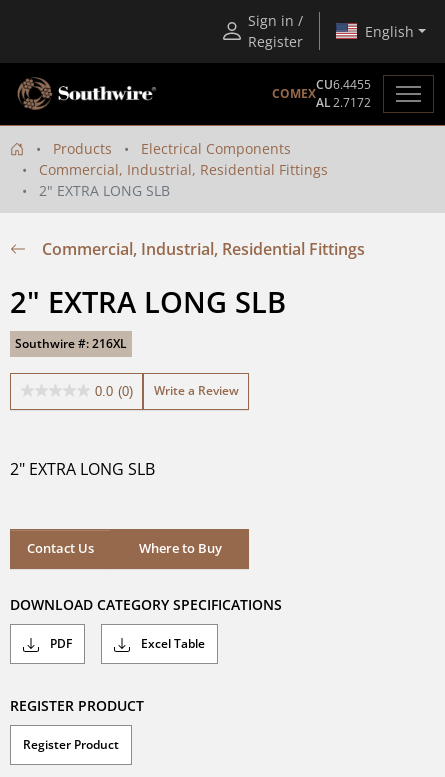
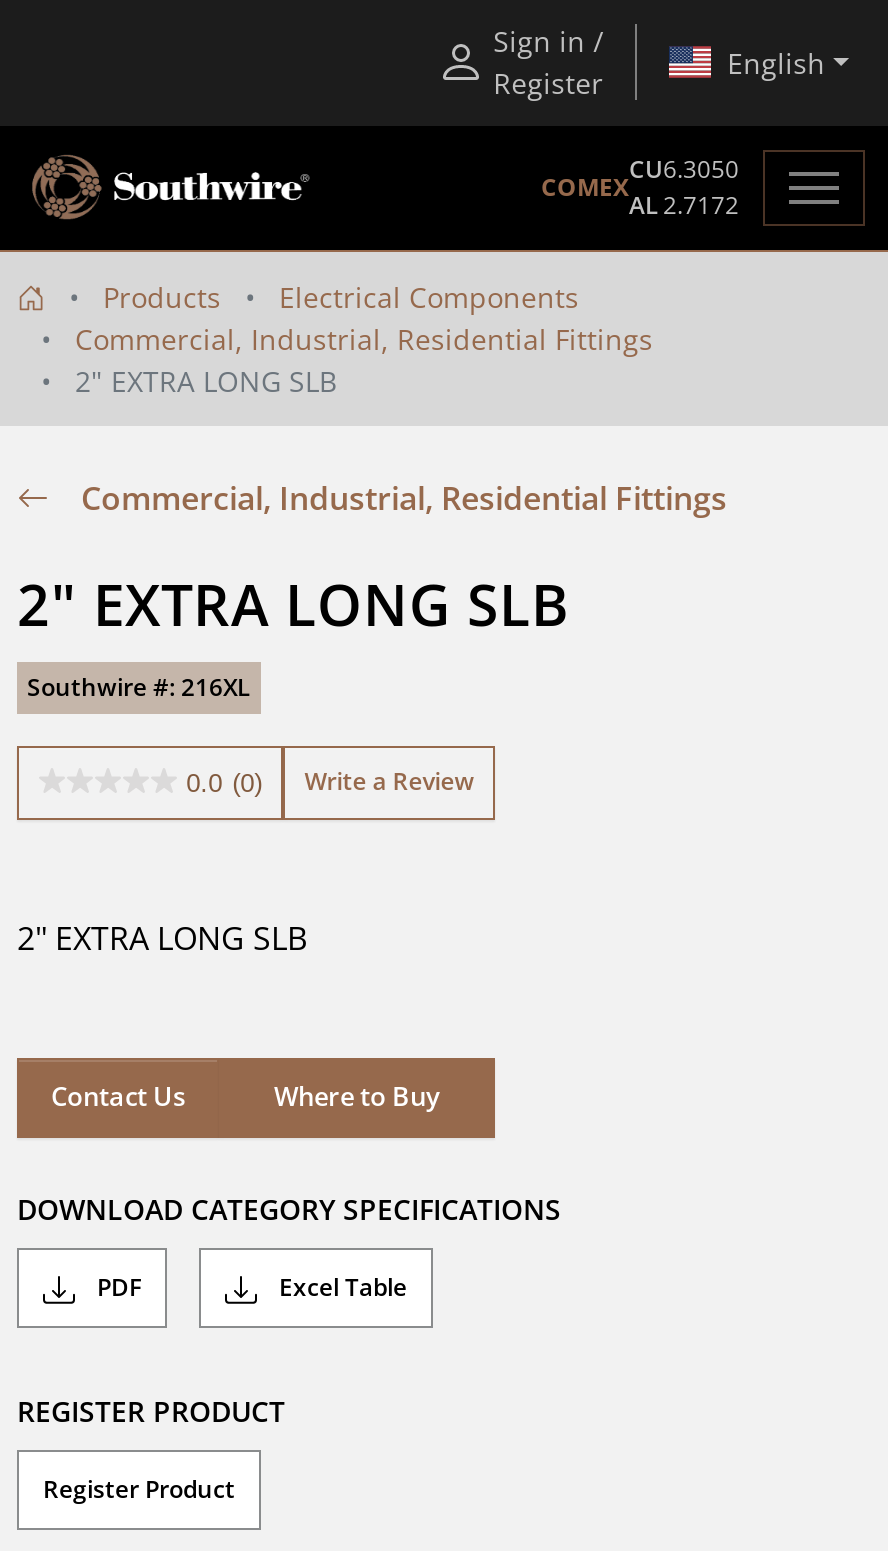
[316,76,371,93] CU6.4455 -> [629,152,739,186] CU6.3050

